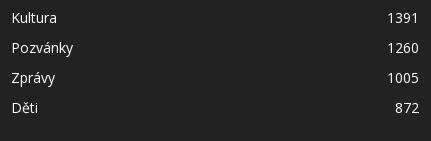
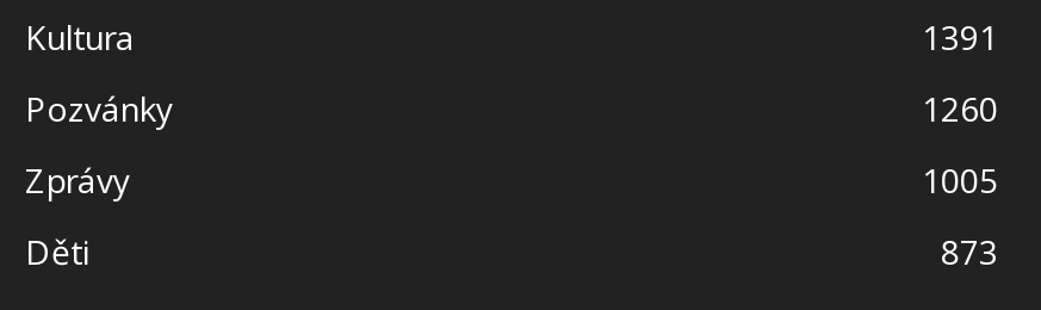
[395,98,419,117] 872 -> [941,228,998,274] 873

